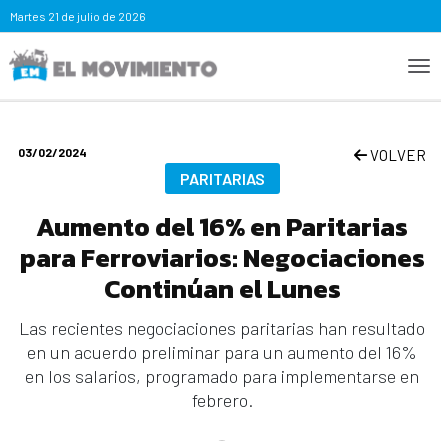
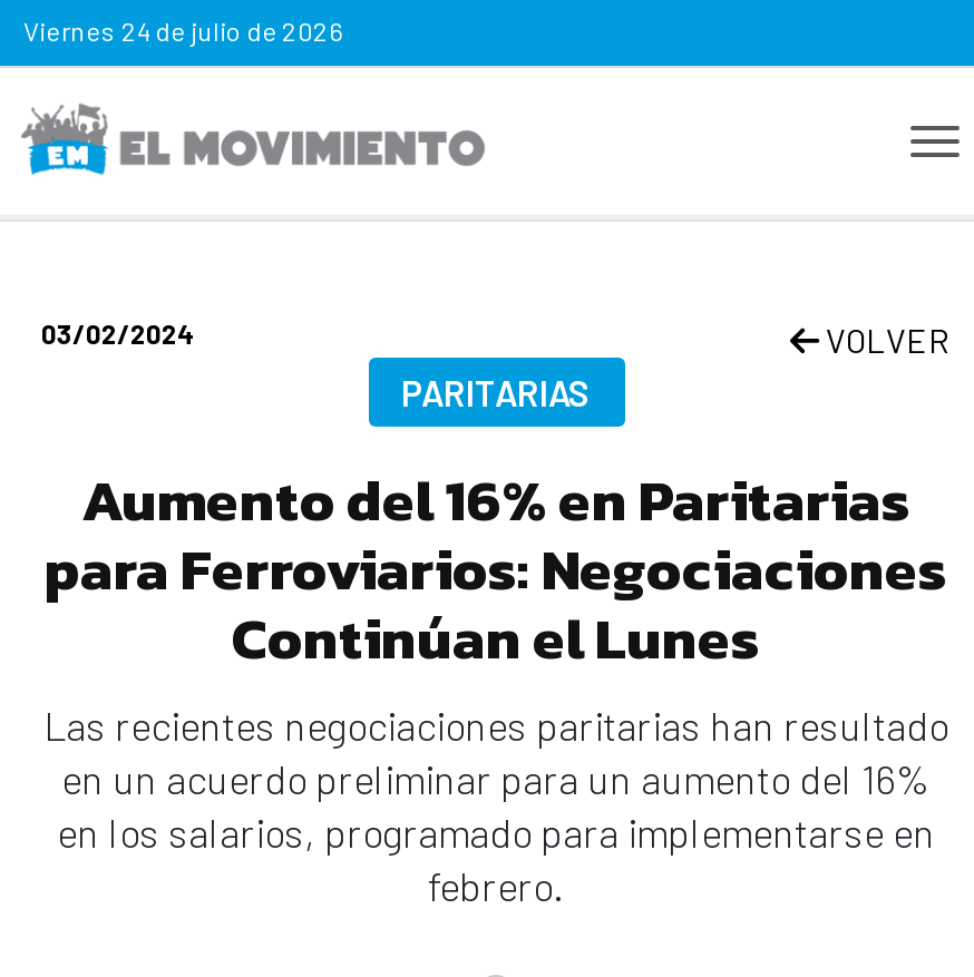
[10,9,146,23] Martes 21 de julio de 2026 -> [23,14,344,46] Viernes 24 de julio de 2026

